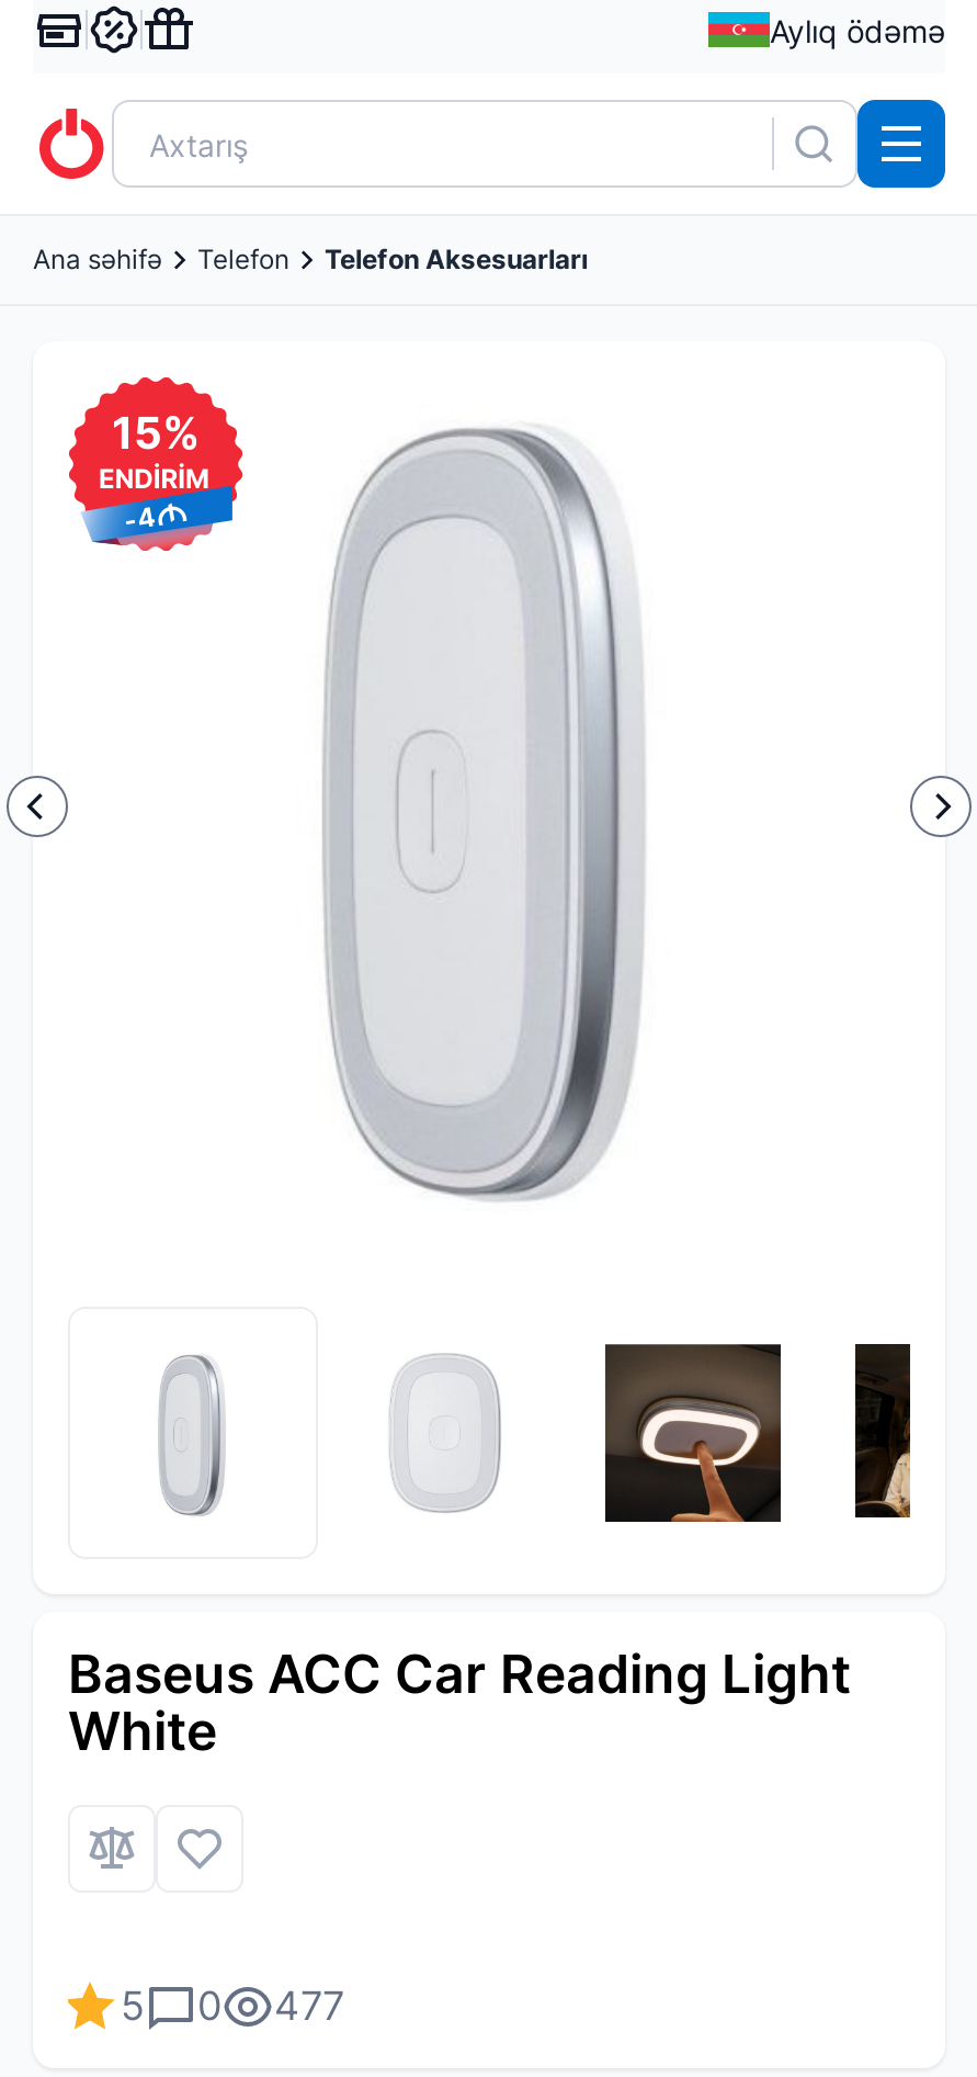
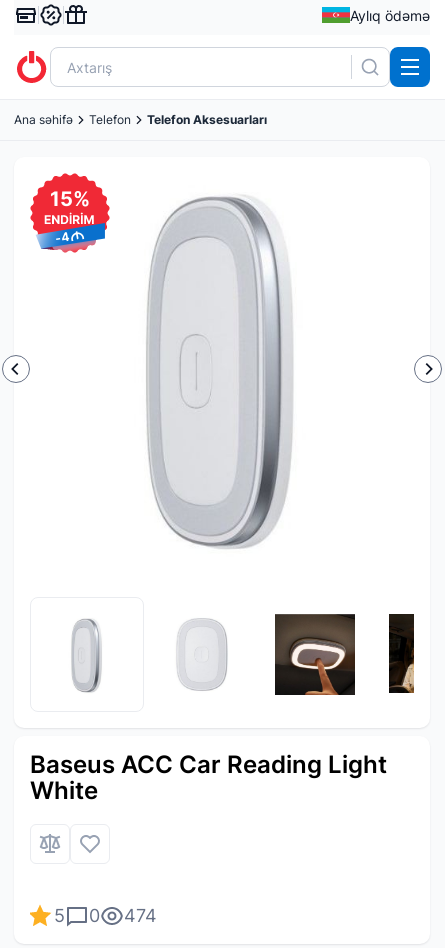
[121,1984,344,2030] 5 0 477 -> [54,905,157,926] 5 0 474

